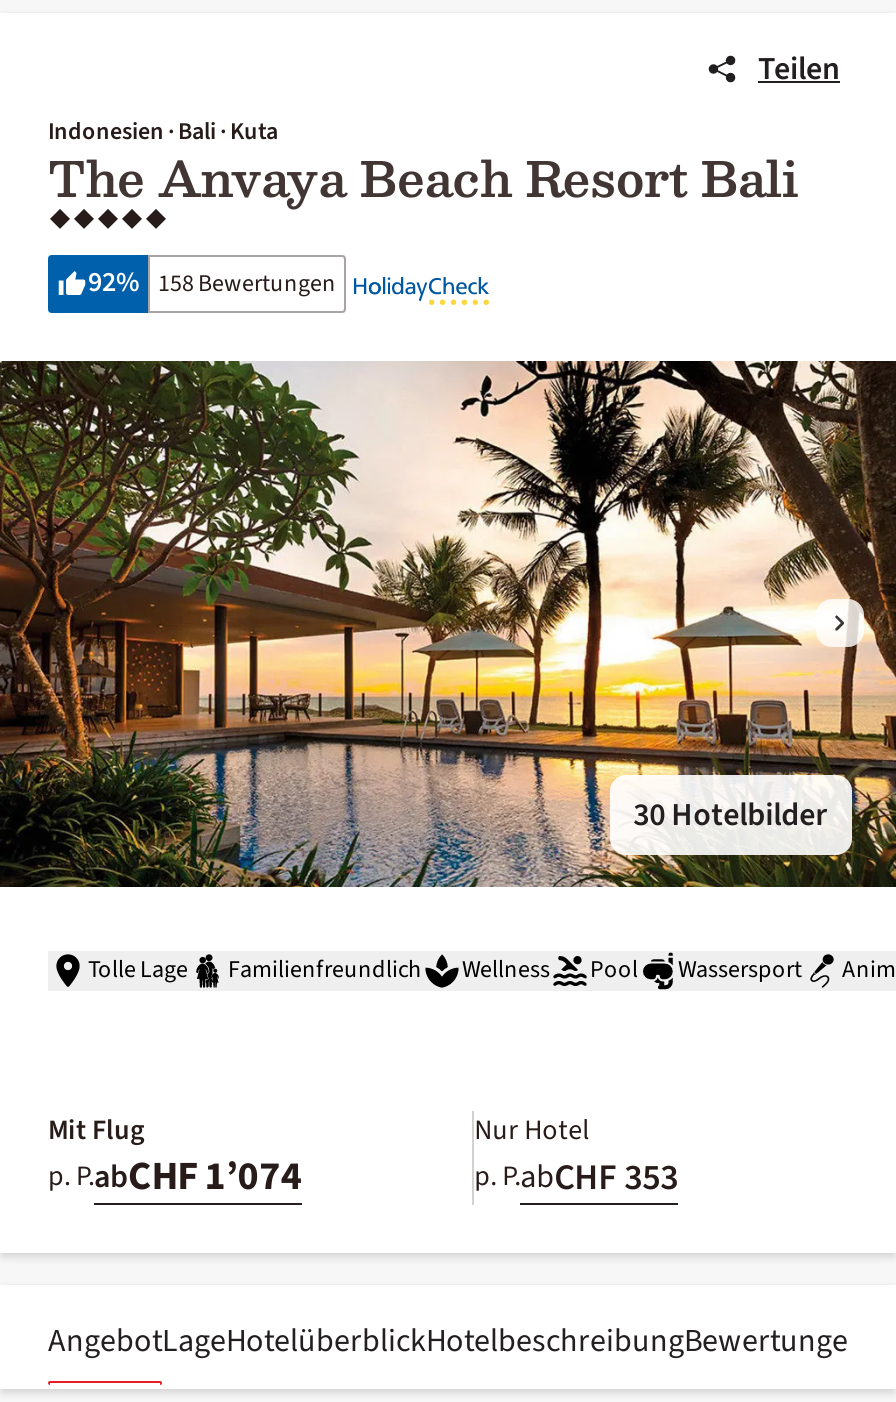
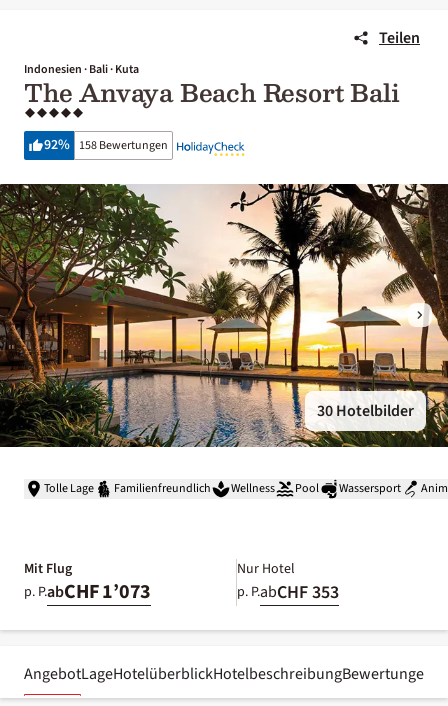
[48,1149,302,1205] p. P.abCHF 1’074 -> [24,578,151,606] p. P.abCHF 1’073

